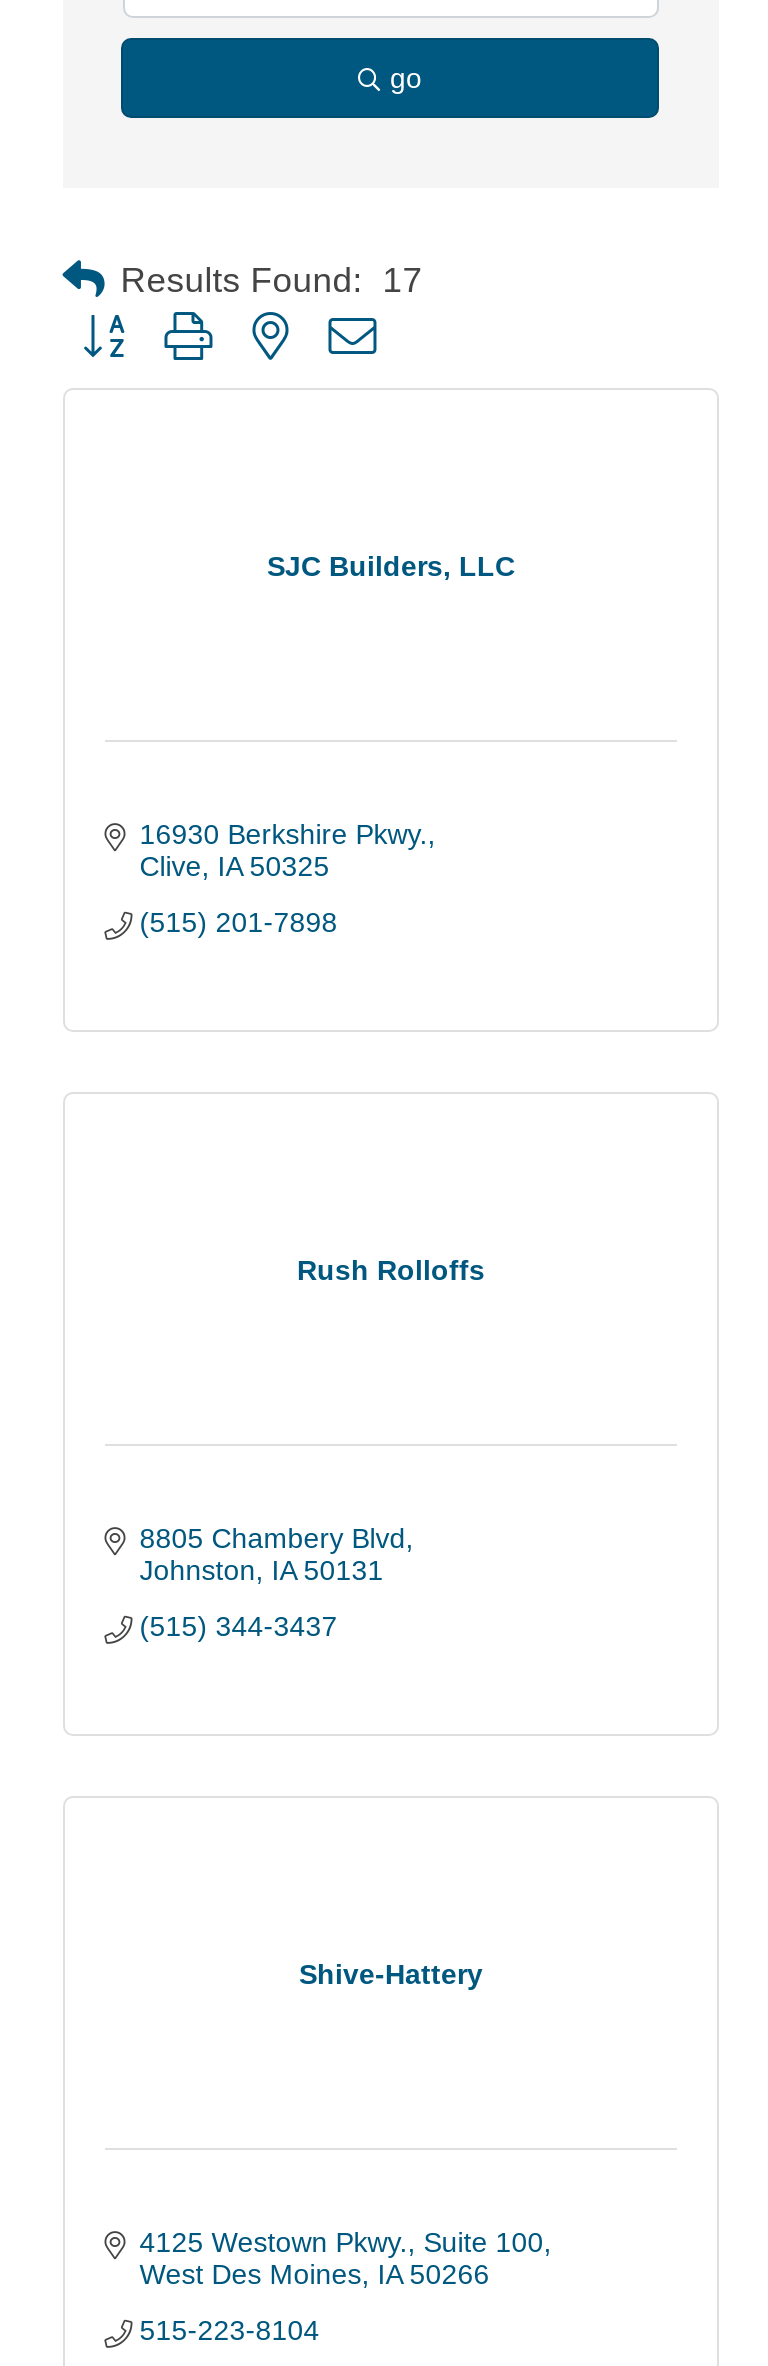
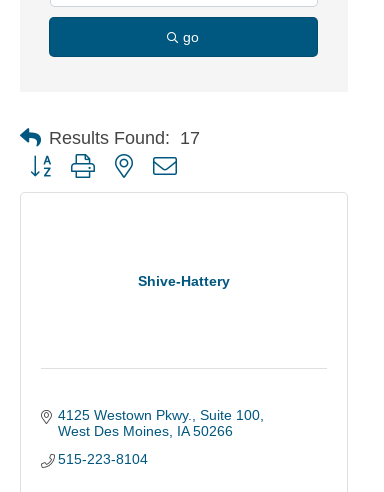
[267,549,515,581] SJC Builders, LLC -> none
[140,818,428,938] 16930 Berkshire Pkwy. | Clive IA 50325 | (515) 201-7898 -> none
[297,1253,485,1285] Rush Rolloffs -> none
[140,1522,406,1642] 8805 Chambery Blvd | Johnston IA 50131 | (515) 344-3437 -> none

